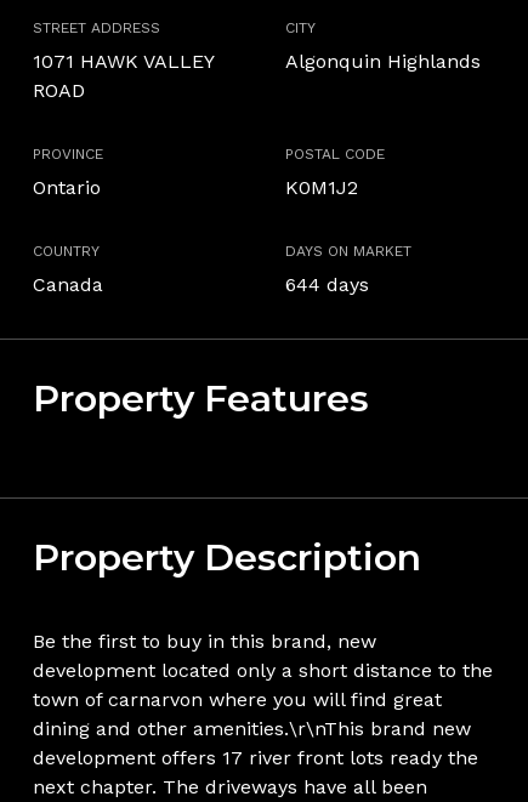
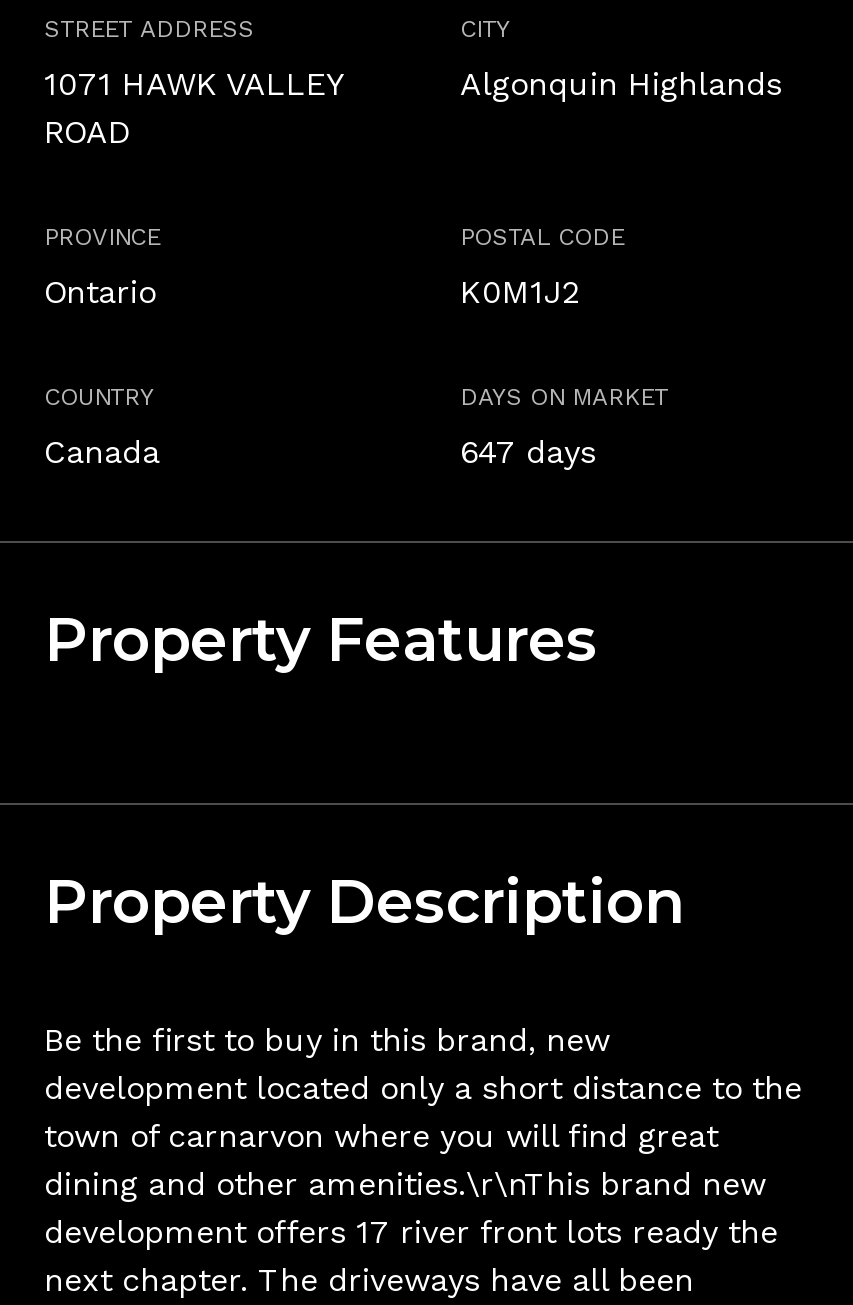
[285,273,369,296] 644 days -> [460,433,596,471] 647 days

